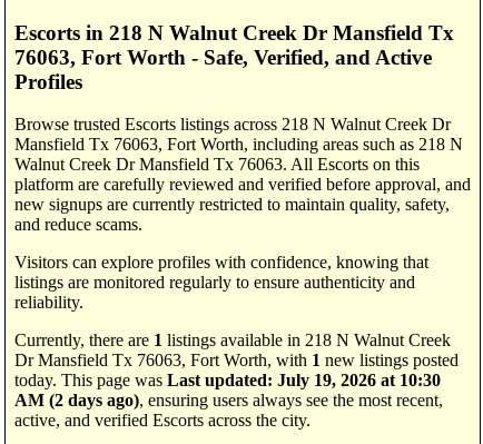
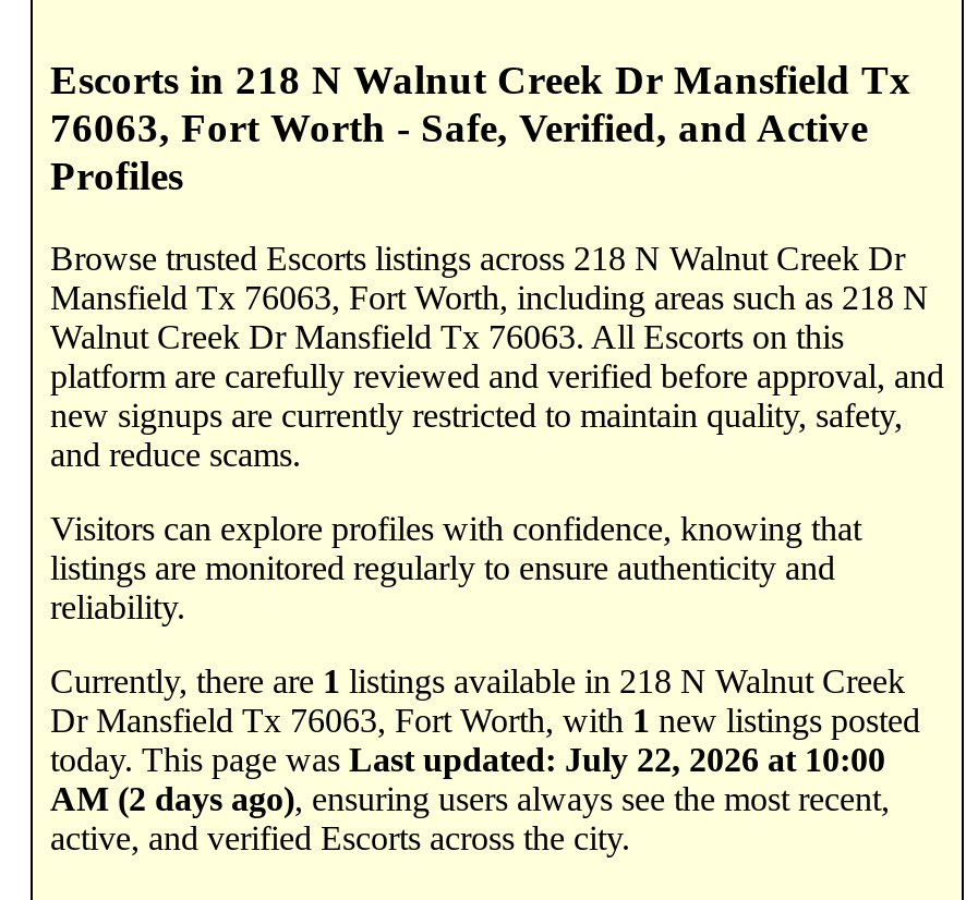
[14,371,441,390] today. This page was Last updated: July 19, 2026 at 10:30 -> [50,741,885,778] today. This page was Last updated: July 22, 2026 at 10:00

